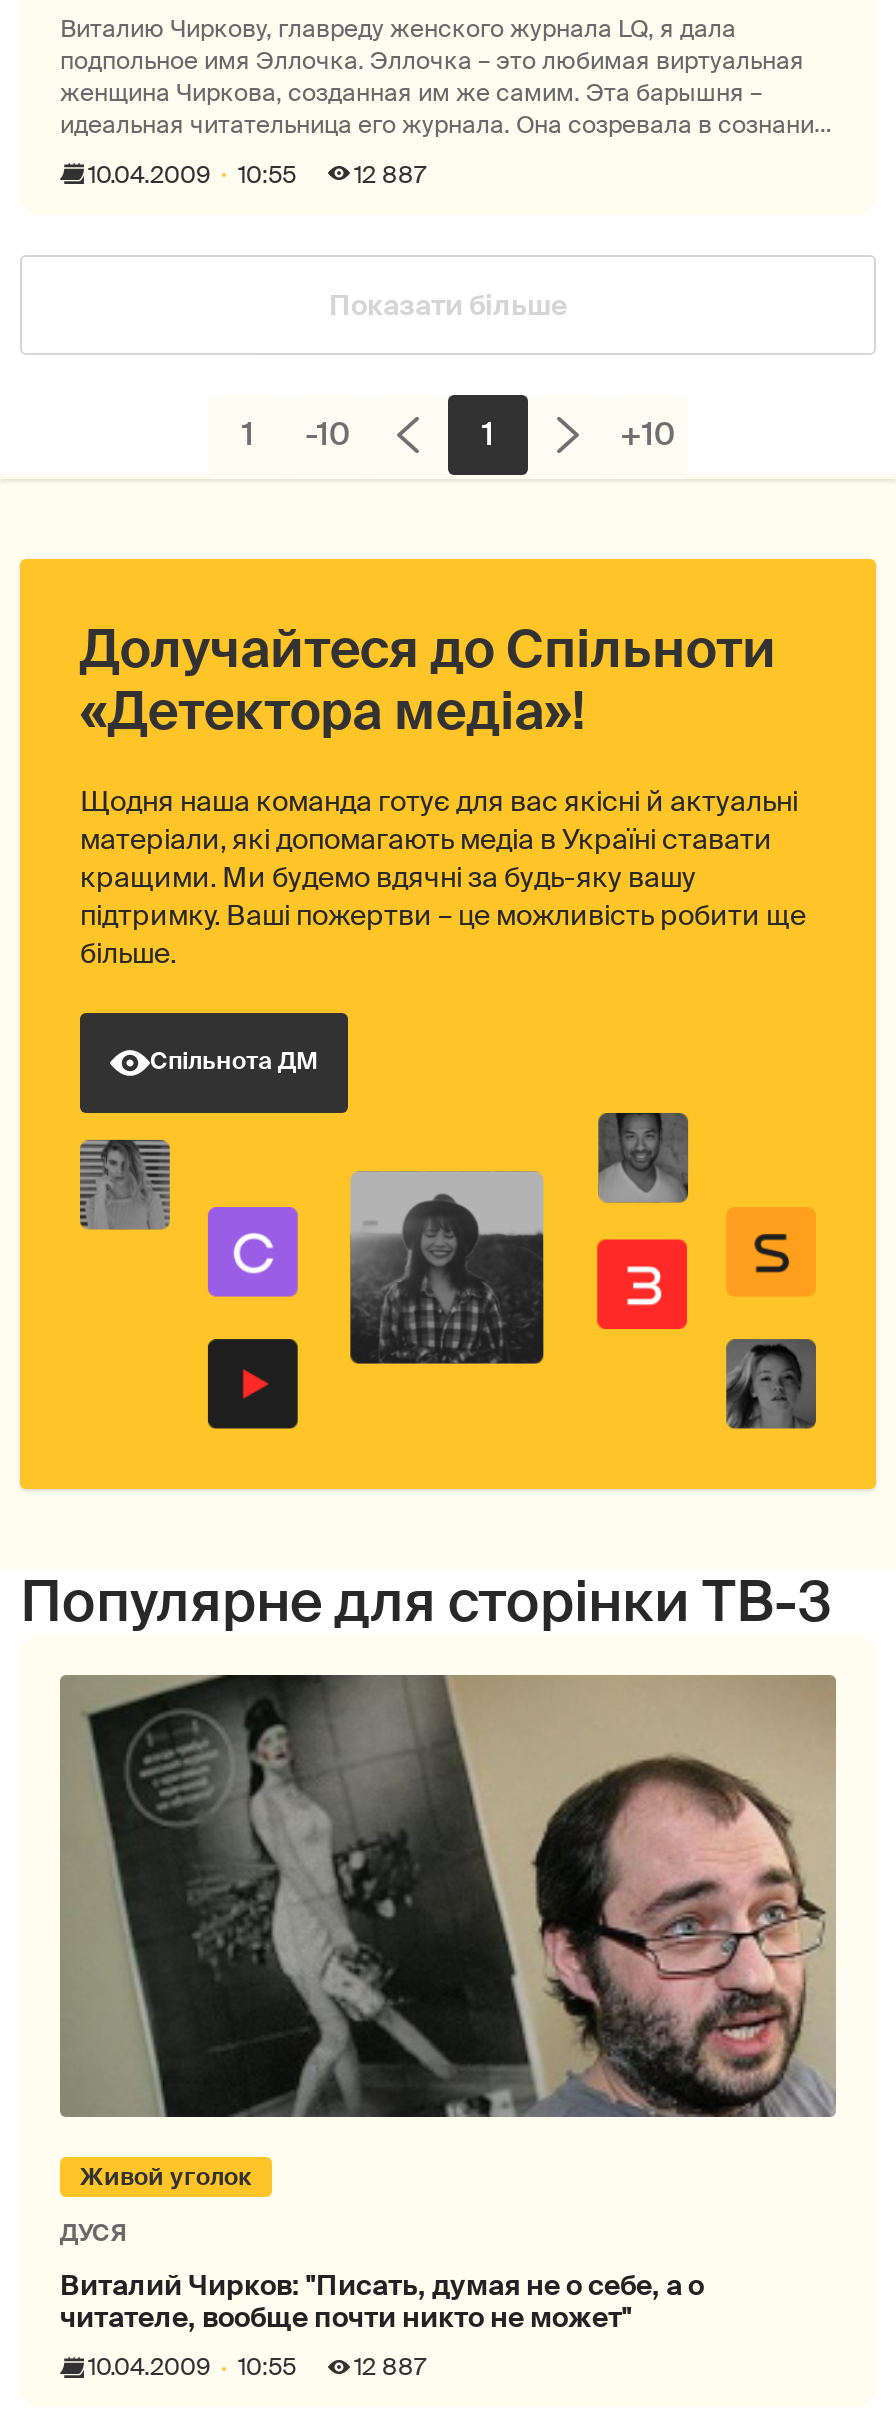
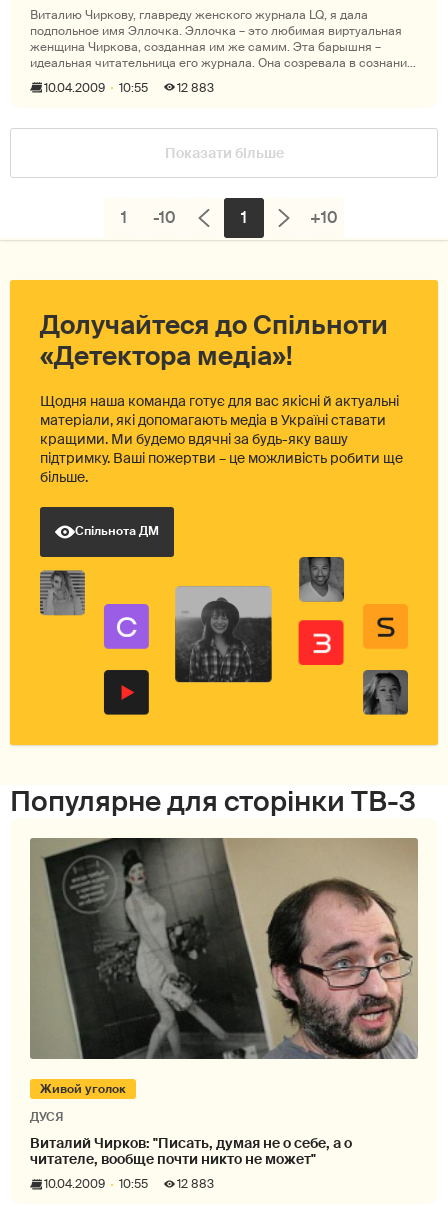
[88,158,426,190] 10.04.2009 10:55 12 887 -> [44,79,214,95] 10.04.2009 10:55 12 883
[88,2351,426,2383] 10.04.2009 10:55 12 887 -> [44,1176,214,1192] 10.04.2009 10:55 12 883

